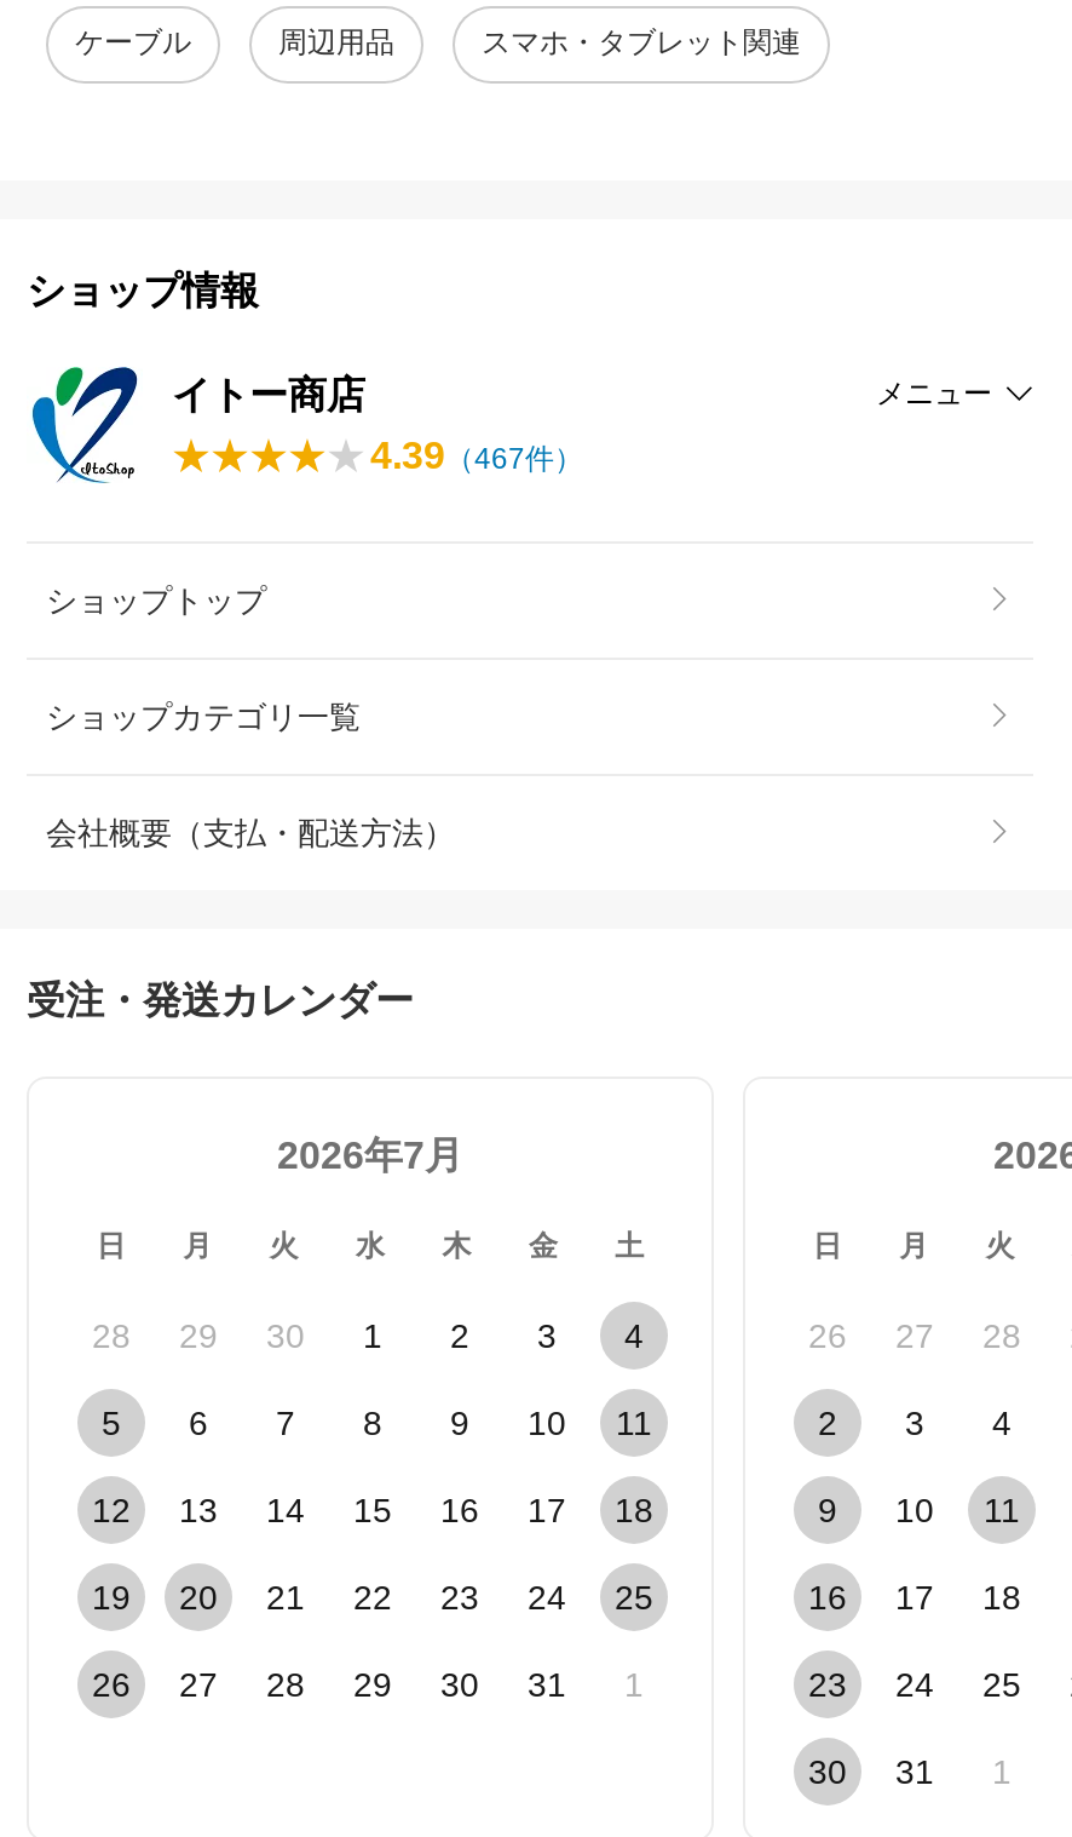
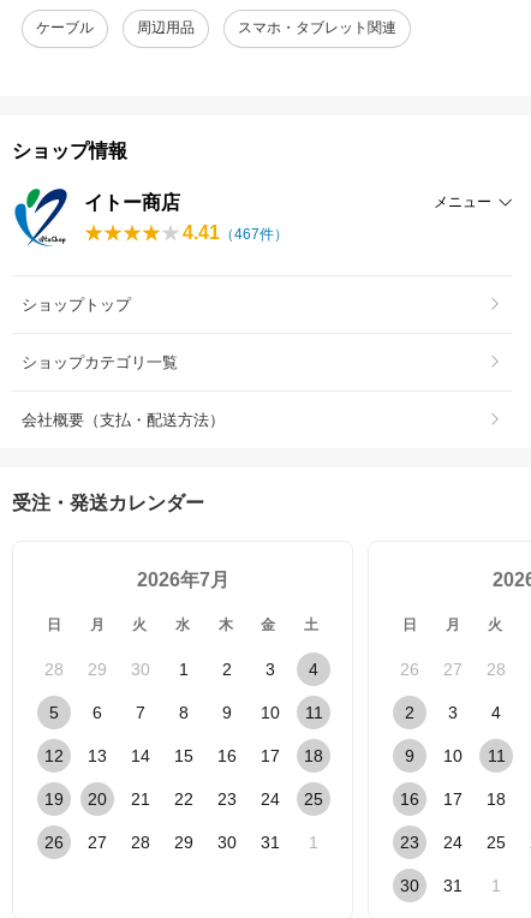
[370,434,583,476] 4.39（467件） -> [183,222,288,243] 4.41（467件）

